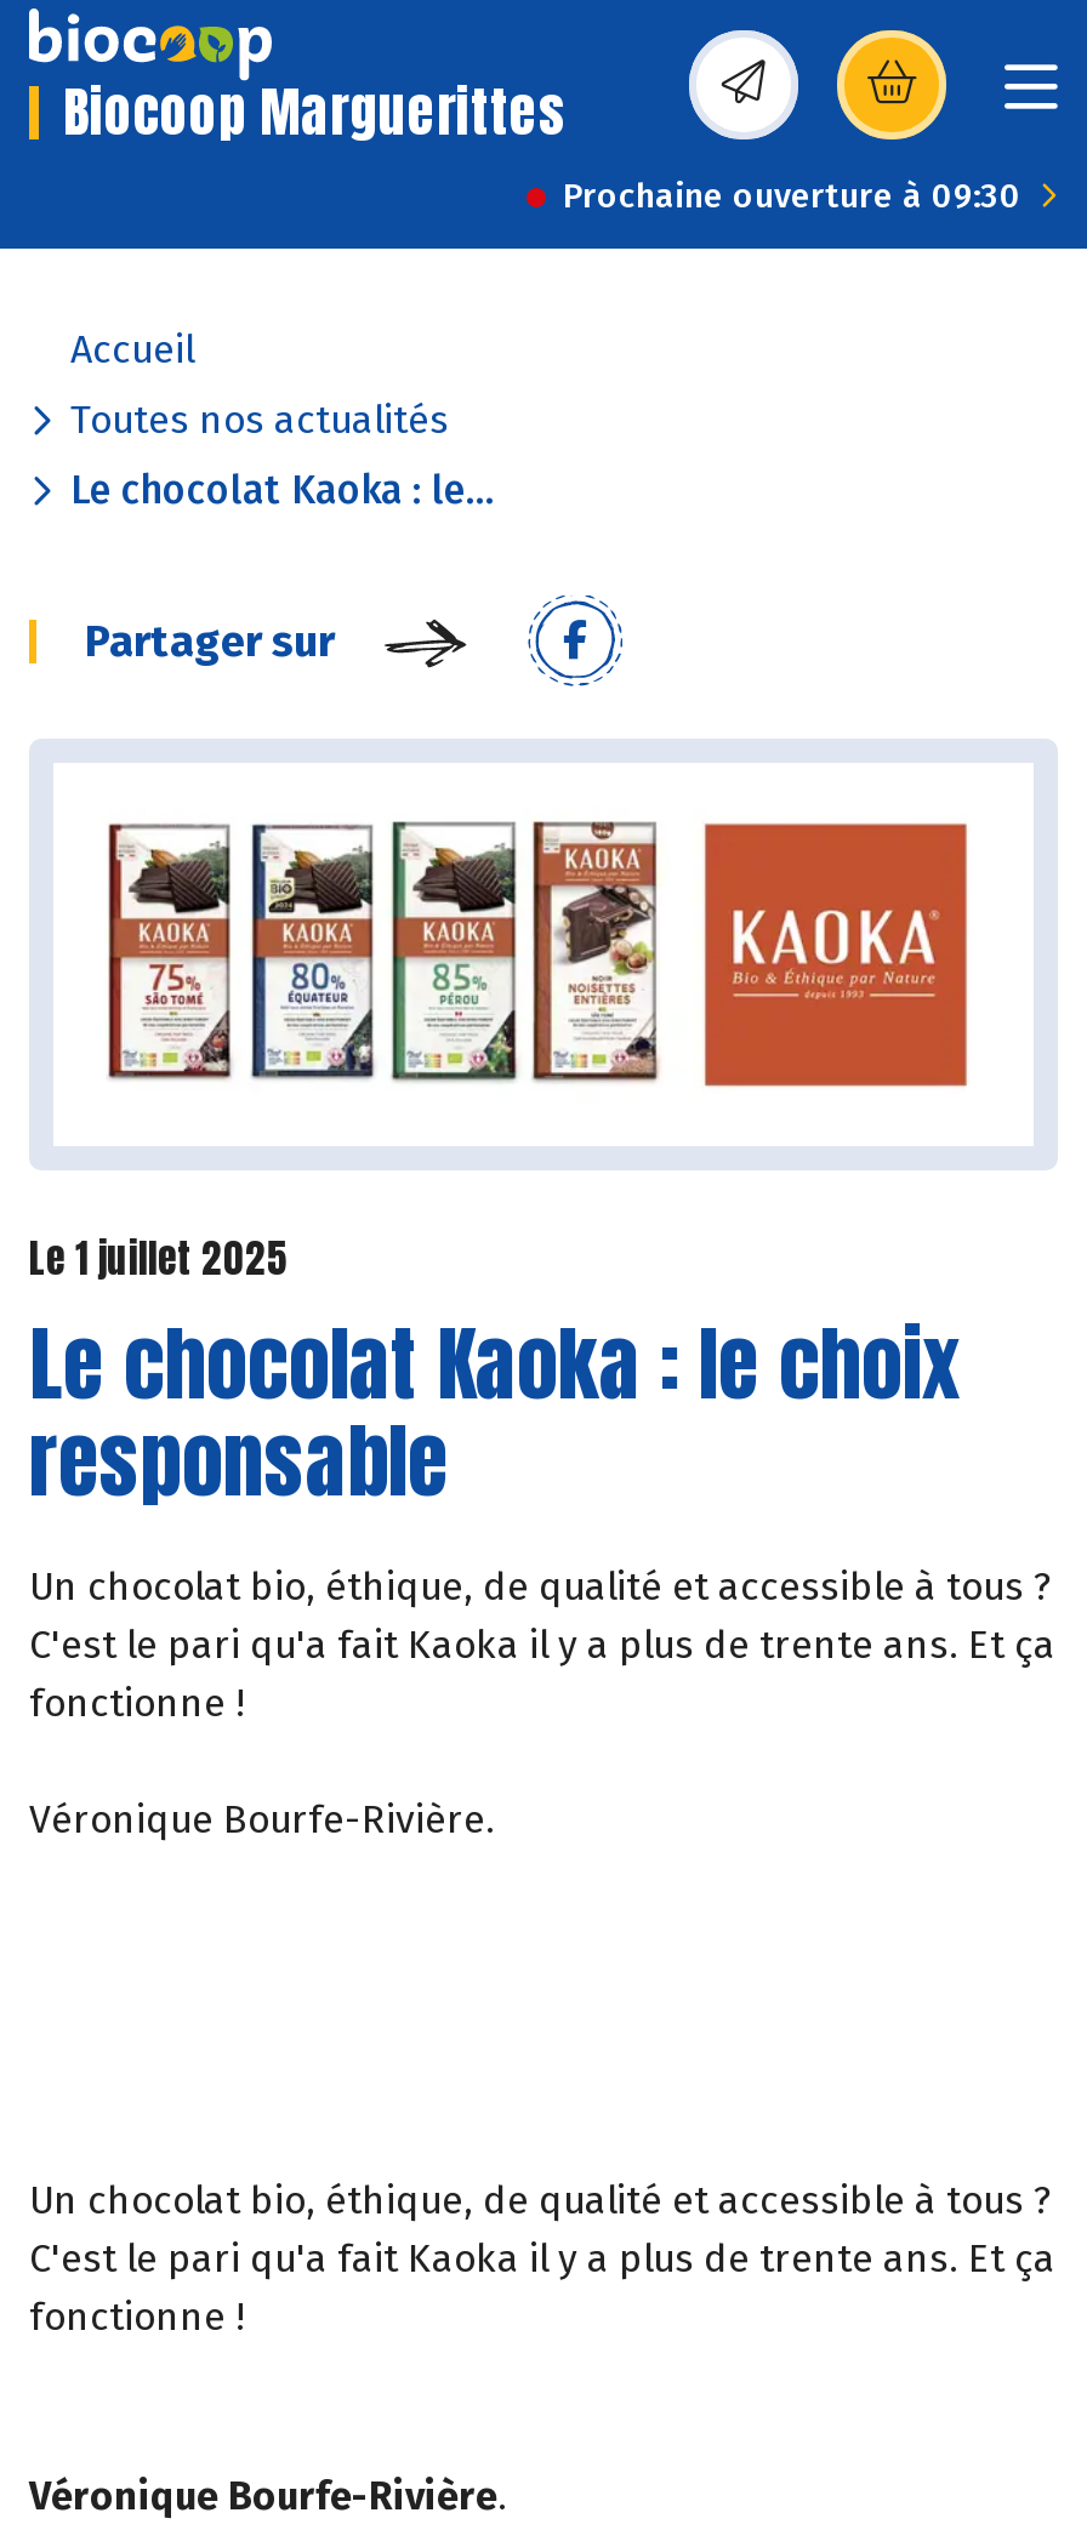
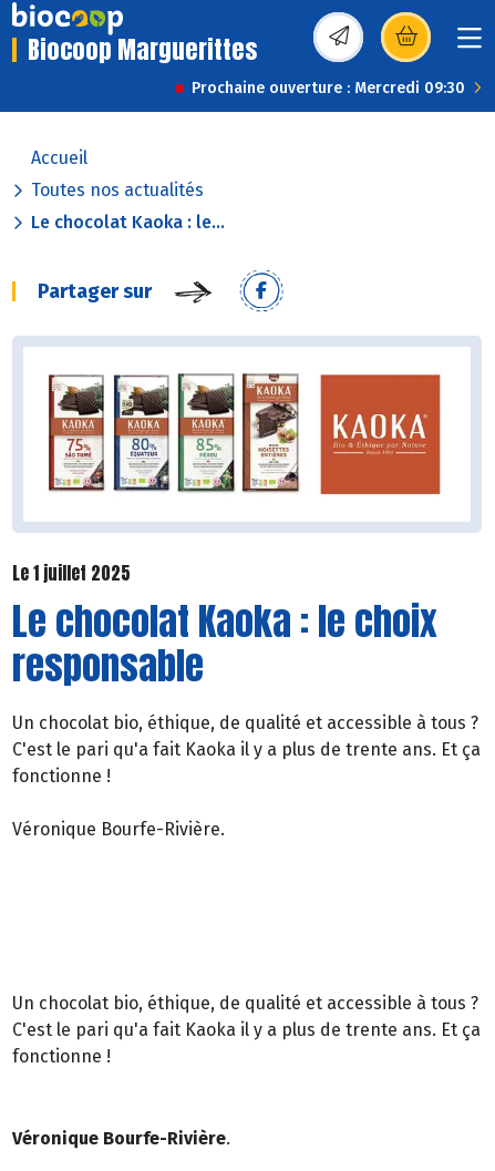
[563,176,1021,217] Prochaine ouverture à 09:30 -> [192,79,465,97] Prochaine ouverture : Mercredi 09:30

